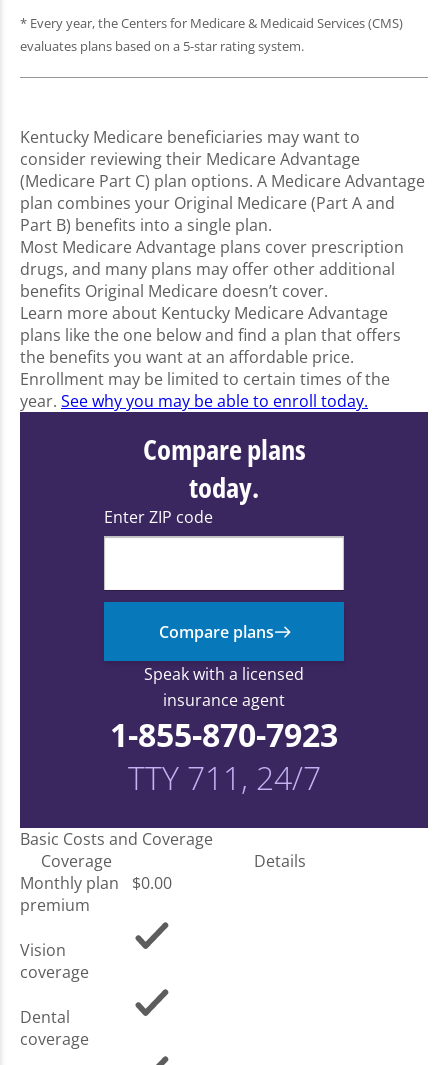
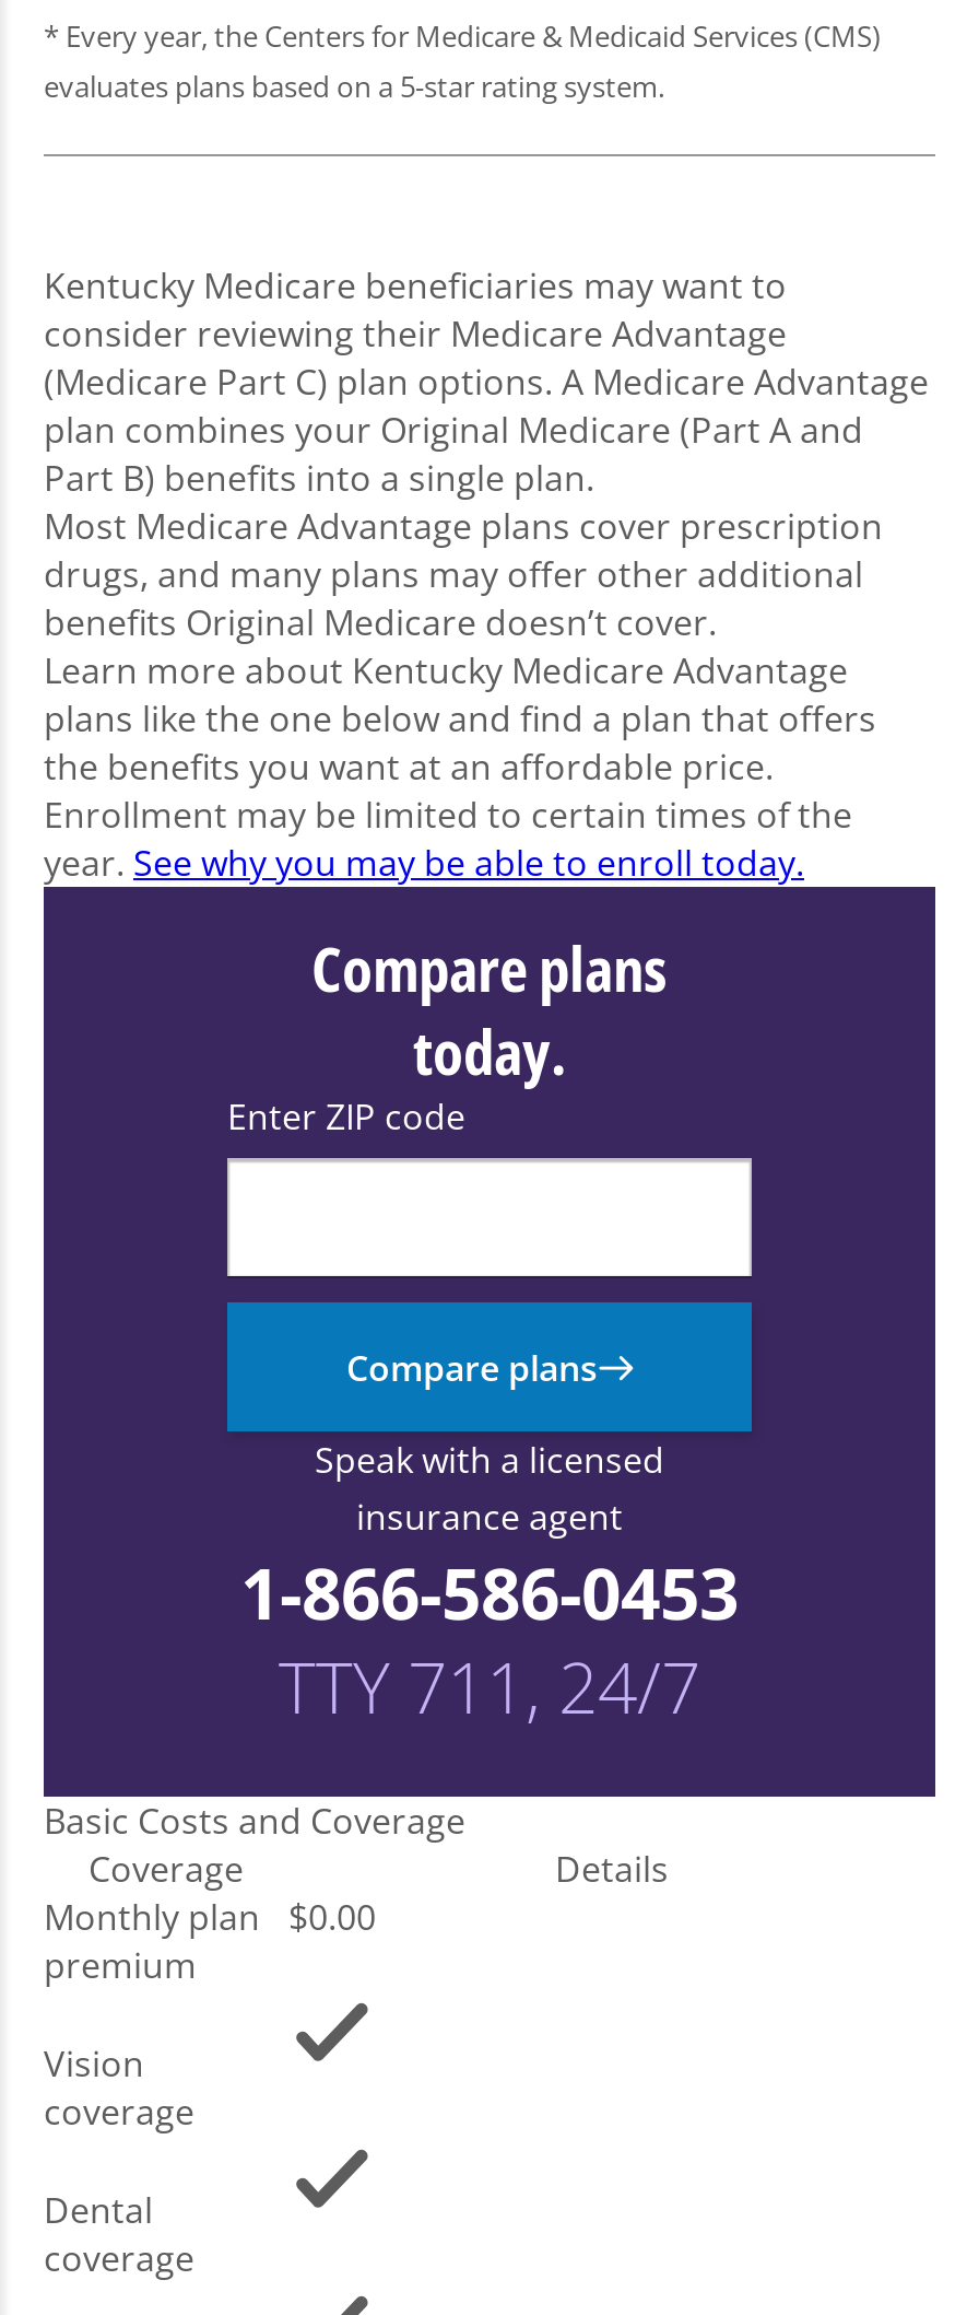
[110,713,338,756] 1-855-870-7923 -> [240,1546,739,1640] 1-866-586-0453

